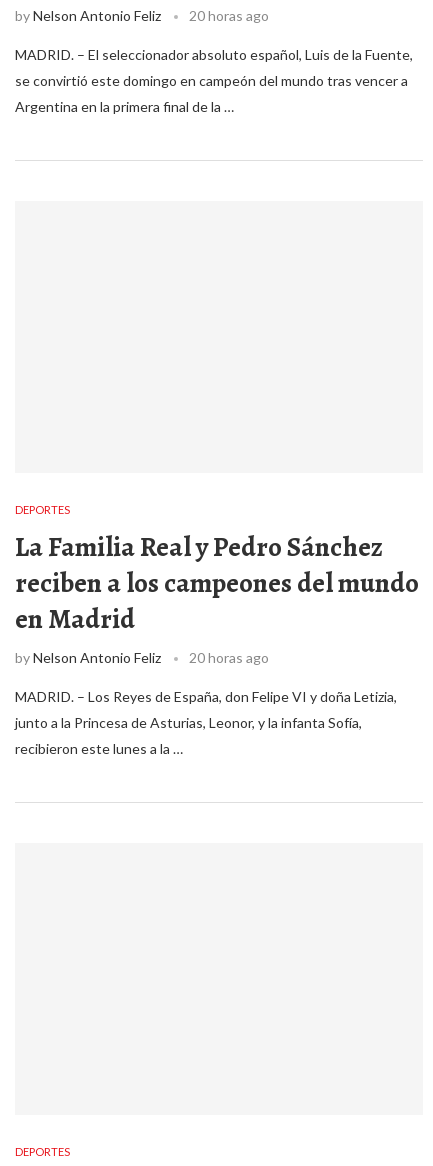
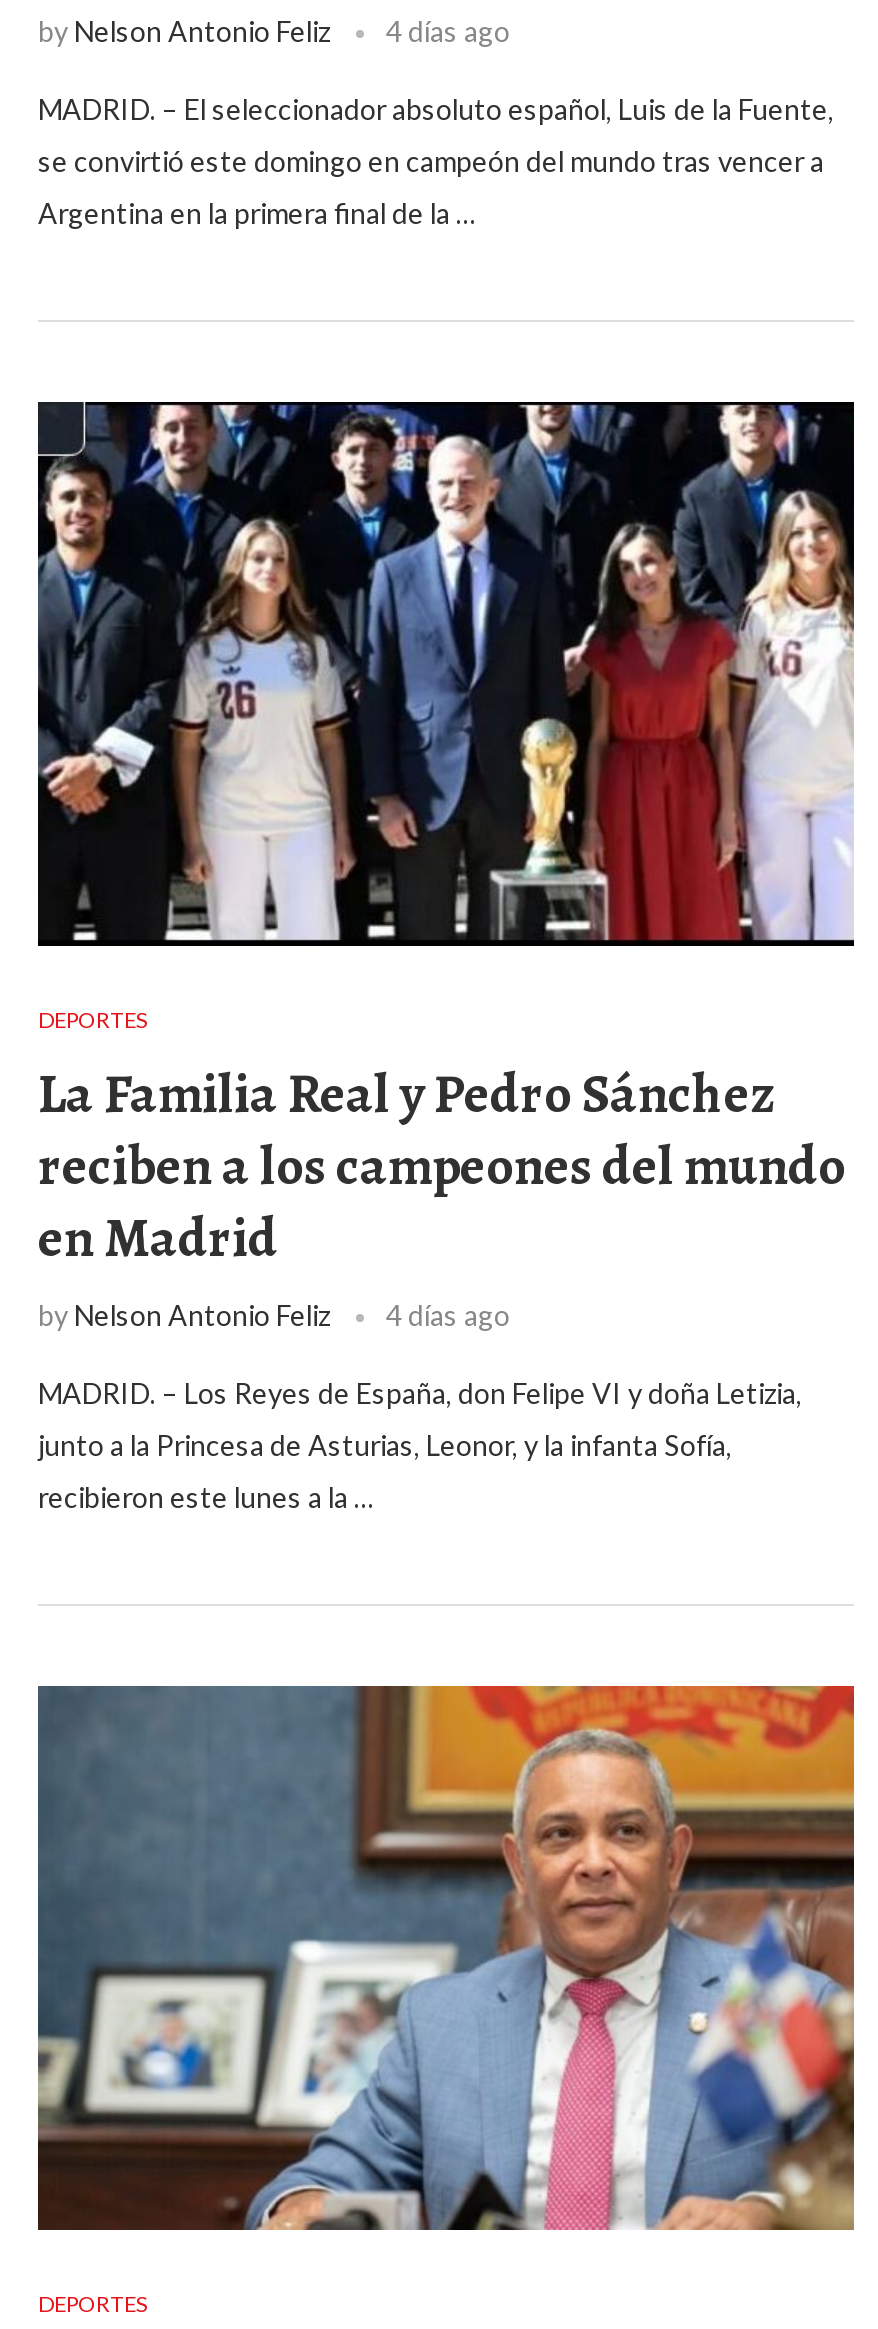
[15,7,269,24] by Nelson Antonio Feliz 20 horas ago -> [38,14,510,48] by Nelson Antonio Feliz 4 días ago
none -> [36,400,856,948] [image]
[15,649,269,666] by Nelson Antonio Feliz 20 horas ago -> [38,1298,510,1332] by Nelson Antonio Feliz 4 días ago
none -> [36,1684,856,2232] [image]

